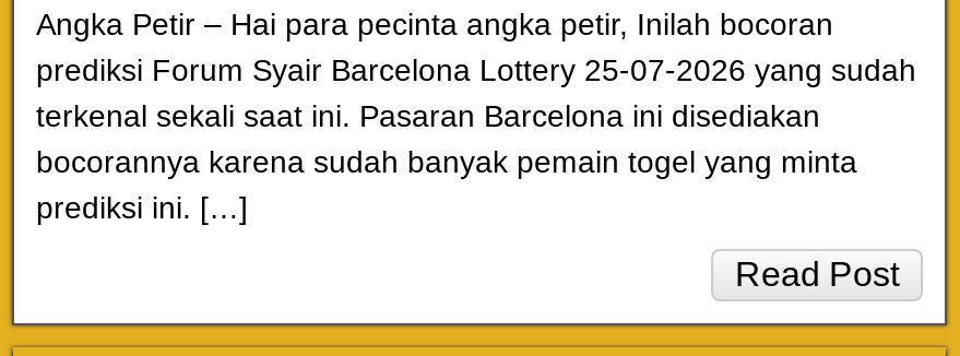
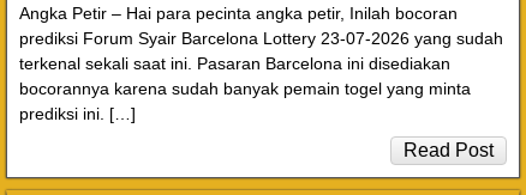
[36,53,916,88] prediksi Forum Syair Barcelona Lottery 25-07-2026 yang sudah -> [19,29,503,48] prediksi Forum Syair Barcelona Lottery 23-07-2026 yang sudah

